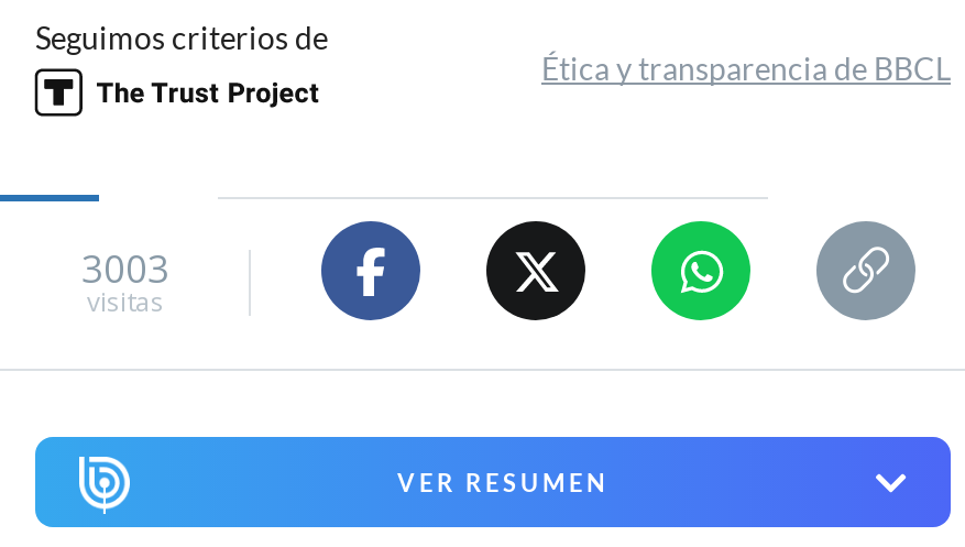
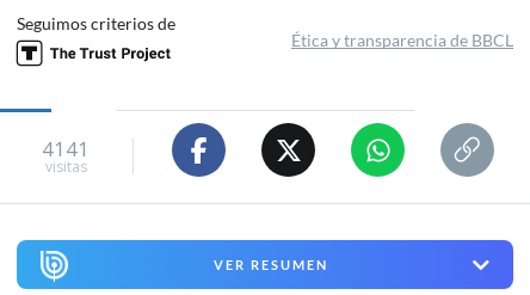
[81,243,169,294] 3003 -> [42,135,90,162] 4141

